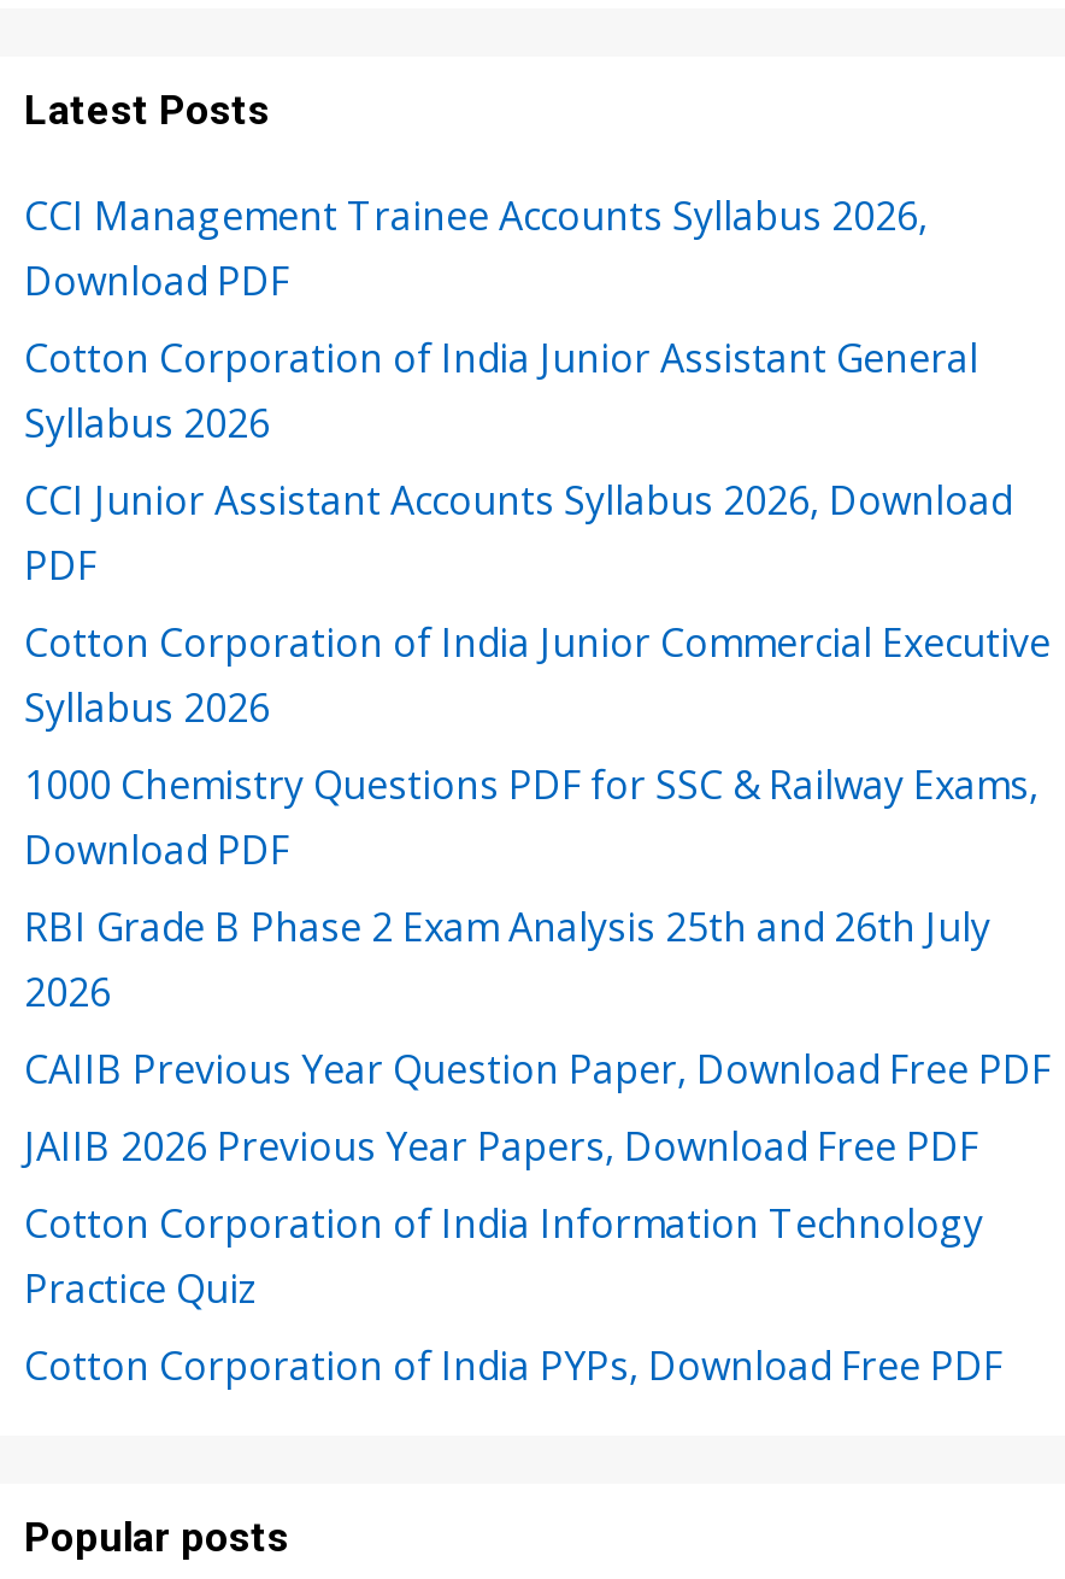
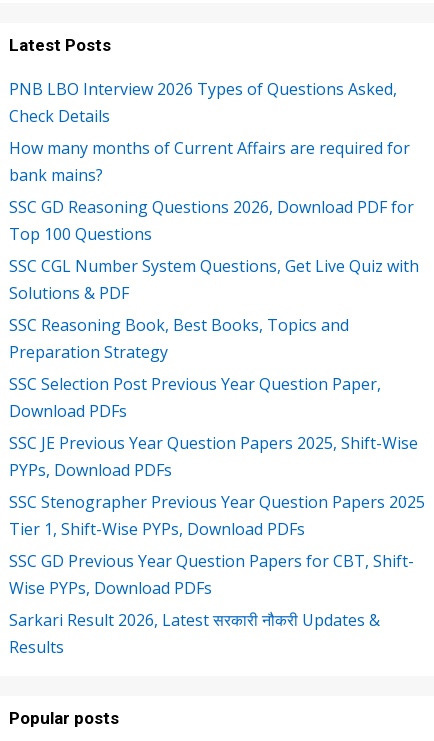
[24,188,928,306] CCI Management Trainee Accounts Syllabus 2026, | Download PDF -> [9,78,397,127] PNB LBO Interview 2026 Types of Questions Asked, | Check Details
[24,331,978,449] Cotton Corporation of India Junior Assistant General | Syllabus 2026 -> [9,137,410,186] How many months of Current Affairs are required for | bank mains?
[24,473,1012,591] CCI Junior Assistant Accounts Syllabus 2026, Download | PDF -> [9,196,414,245] SSC GD Reasoning Questions 2026, Download PDF for | Top 100 Questions
[24,615,1051,733] Cotton Corporation of India Junior Commercial Executive | Syllabus 2026 -> [9,255,419,304] SSC CGL Number System Questions, Get Live Quiz with | Solutions & PDF
[24,757,1038,875] 1000 Chemistry Questions PDF for SSC & Railway Exams, | Download PDF -> [9,314,349,363] SSC Reasoning Book, Best Books, Topics and | Preparation Strategy
[24,899,990,1018] RBI Grade B Phase 2 Exam Analysis 25th and 26th July | 2026 -> [9,373,381,422] SSC Selection Post Previous Year Question Paper, | Download PDFs
[24,1042,1051,1095] CAIIB Previous Year Question Paper, Download Free PDF -> [9,432,418,481] SSC JE Previous Year Question Papers 2025, Shift-Wise | PYPs, Download PDFs
[24,1119,978,1172] JAIIB 2026 Previous Year Papers, Download Free PDF -> [9,491,425,540] SSC Stenographer Previous Year Question Papers 2025 | Tier 1, Shift-Wise PYPs, Download PDFs
[24,1196,983,1314] Cotton Corporation of India Information Technology | Practice Quiz -> [9,550,414,599] SSC GD Previous Year Question Papers for CBT, Shift- | Wise PYPs, Download PDFs
[24,1338,1002,1391] Cotton Corporation of India PYPs, Download Free PDF -> [9,609,380,658] Sarkari Result 2026, Latest सरकारी नौकरी Updates & | Results

